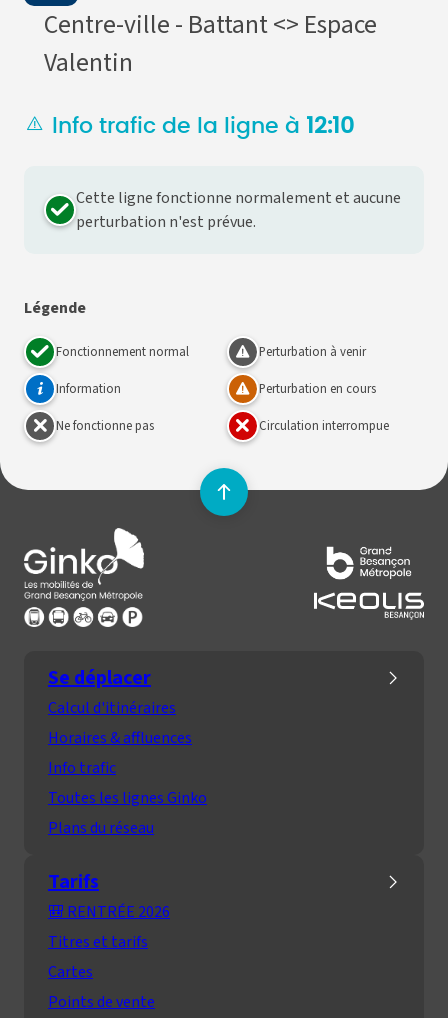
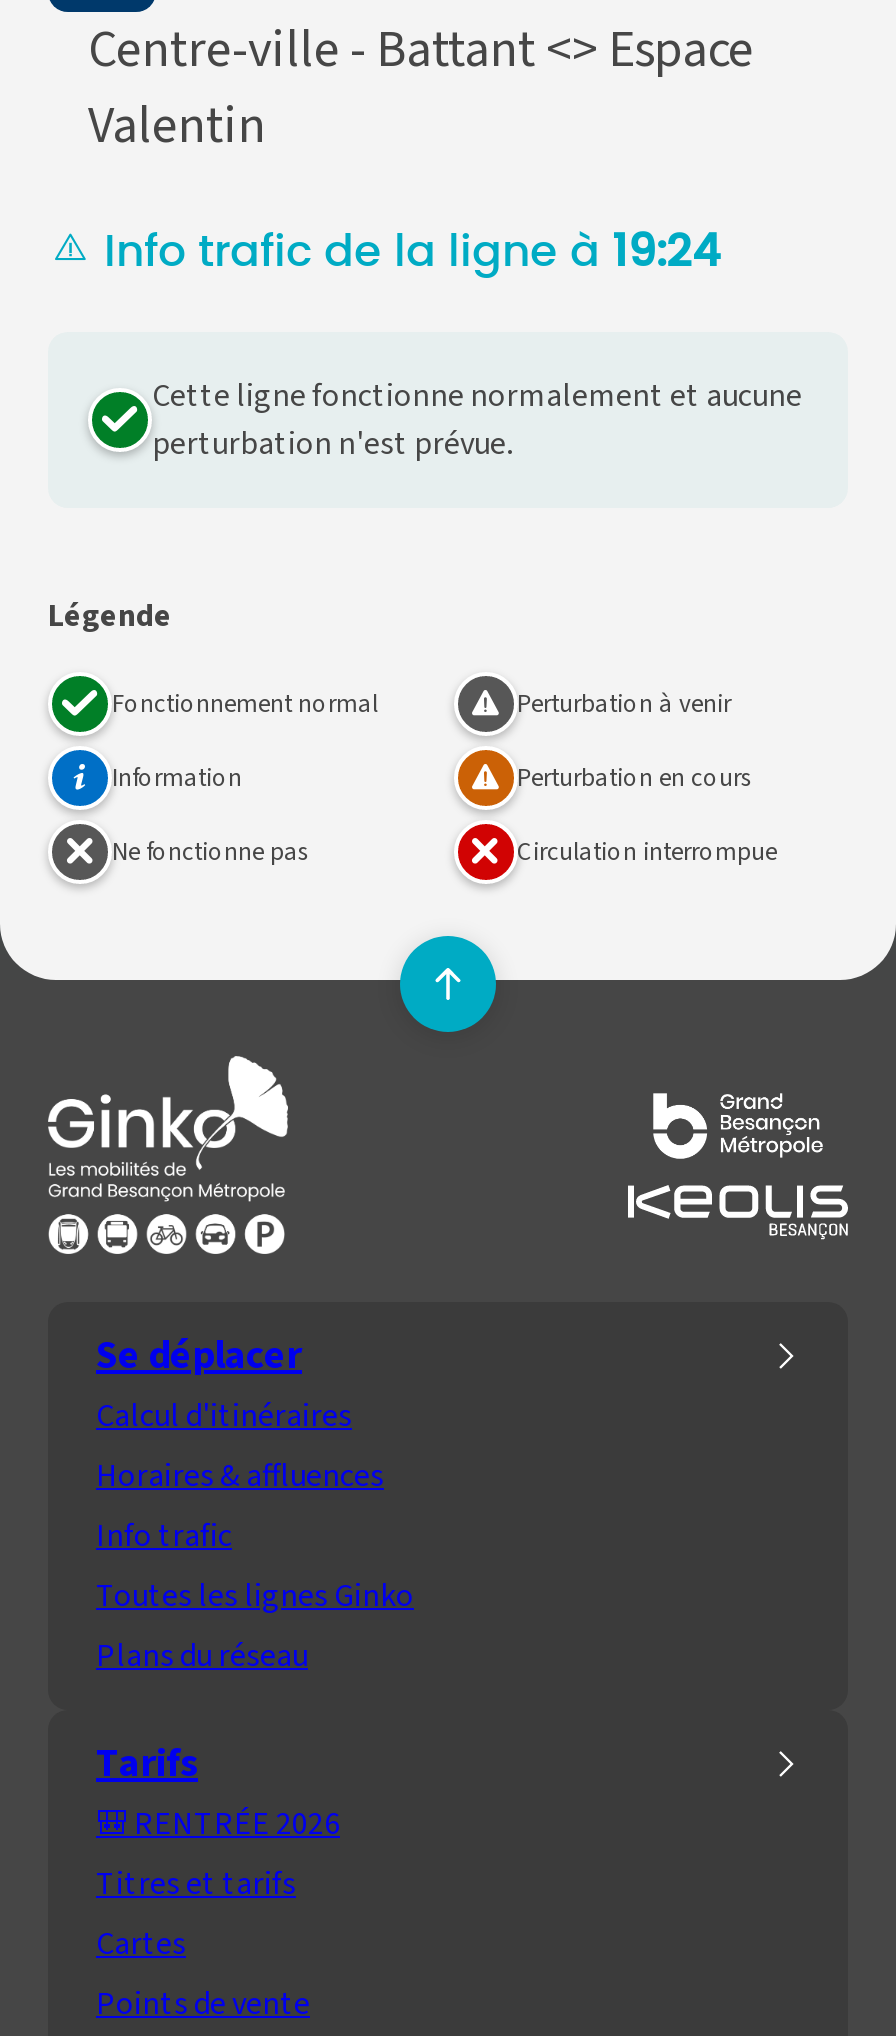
[46,115,354,137] Info trafic de la ligne à 12:10 -> [92,230,720,274] Info trafic de la ligne à 19:24

